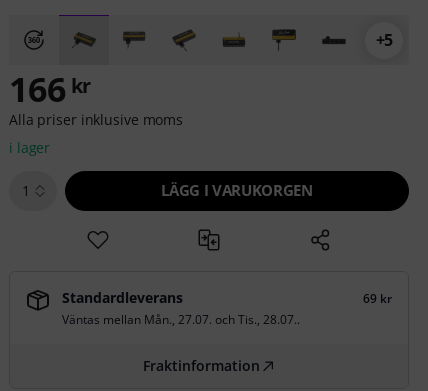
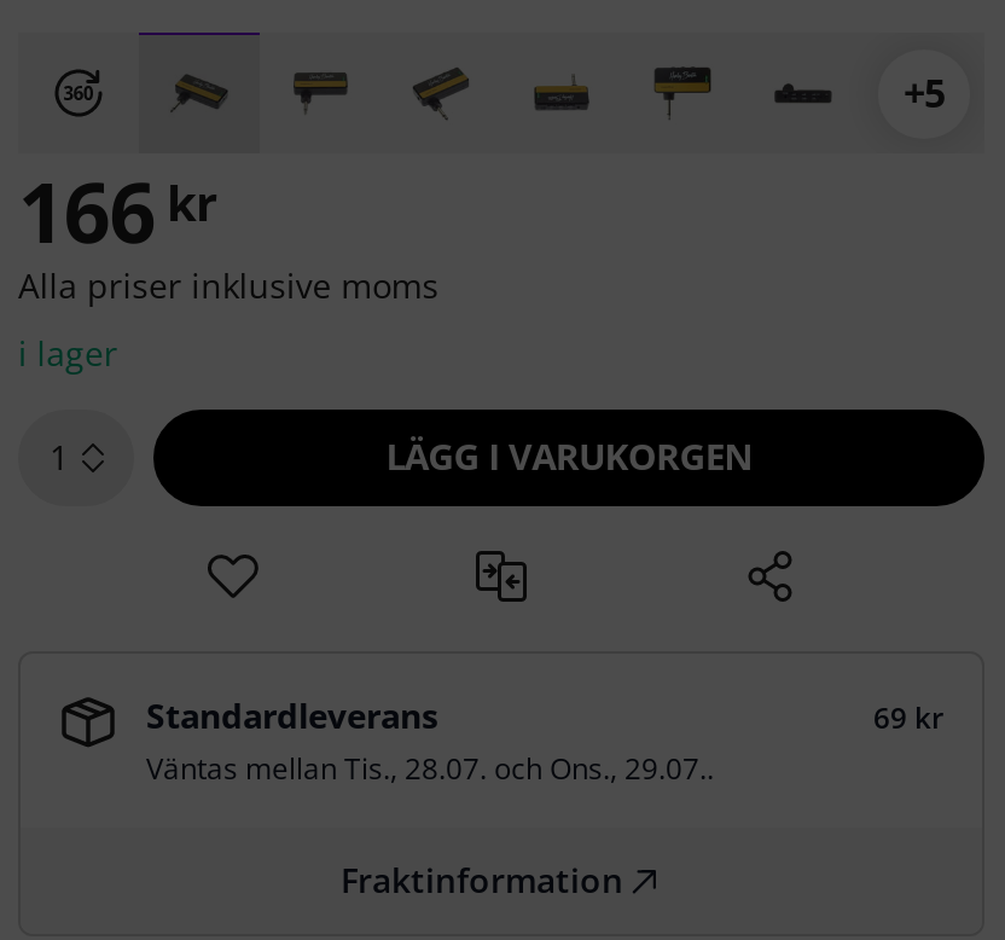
[62,311,300,328] Väntas mellan Mån., 27.07. och Tis., 28.07.. -> [146,748,714,789] Väntas mellan Tis., 28.07. och Ons., 29.07..

